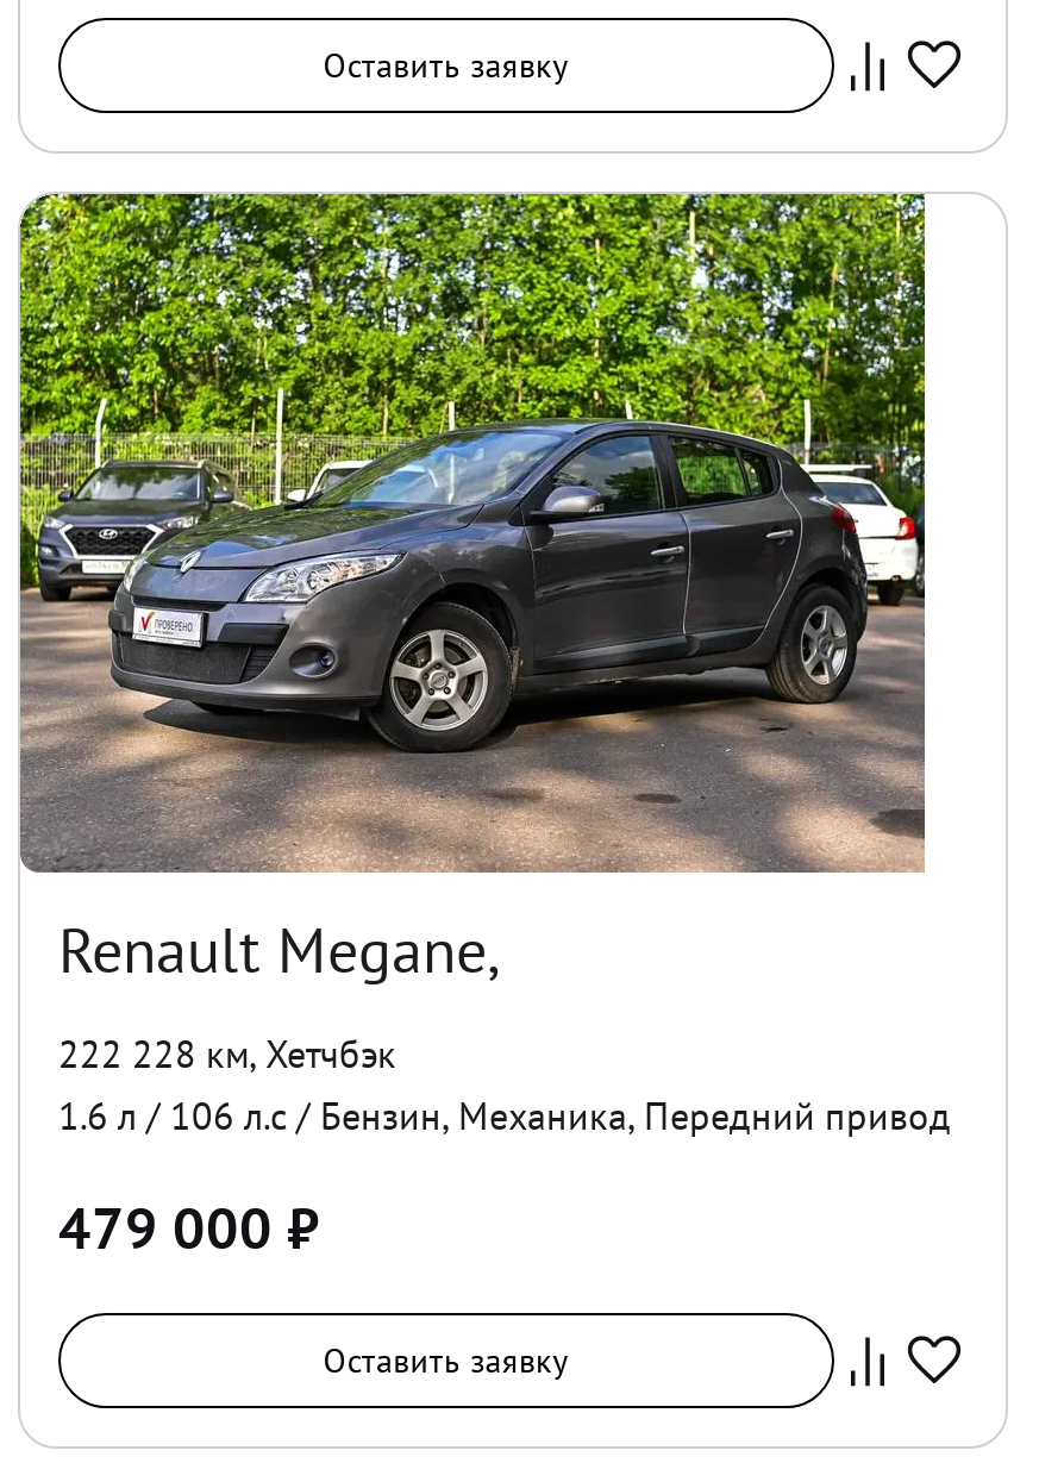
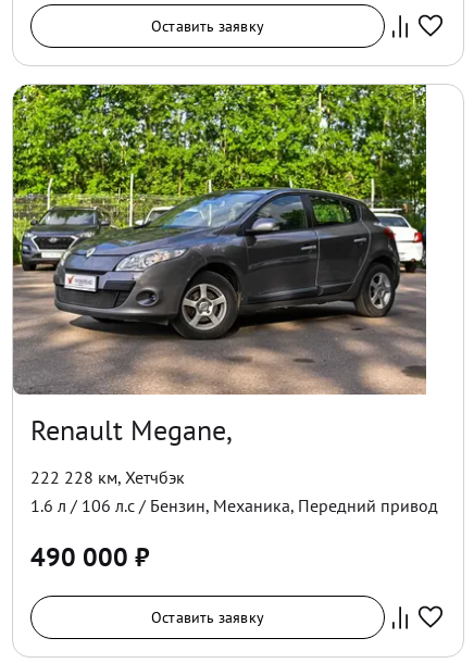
[58,1192,320,1265] 479 000 ₽ -> [30,540,150,574] 490 000 ₽

